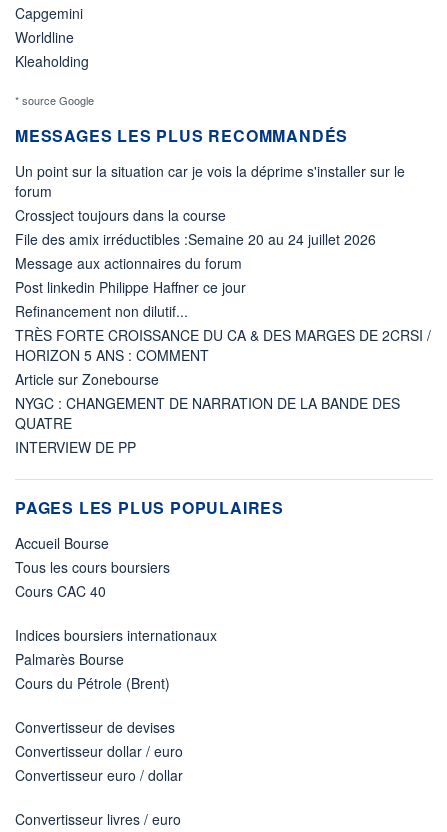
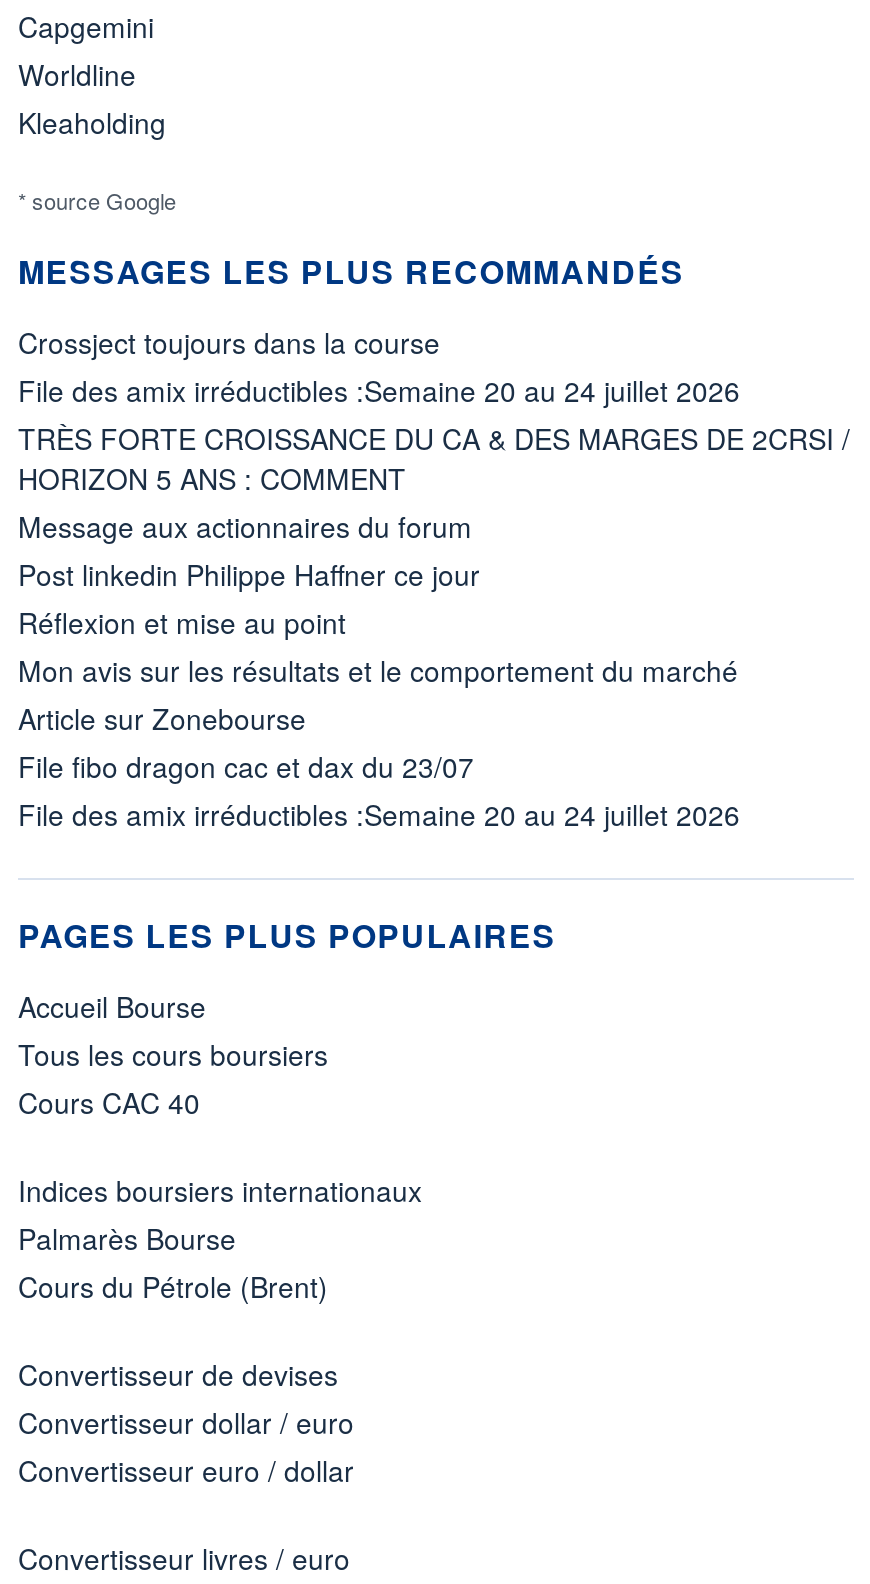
[15,161,405,201] Un point sur la situation car je vois la déprime s'installer sur le | forum -> none
[15,301,188,321] Refinancement non dilutif... -> [18,602,738,690] Réflexion et mise au point | Mon avis sur les résultats et le comportement du marché
moved [15,325,431,365] -> [18,418,850,498]: TRÈS FORTE CROISSANCE DU CA & DES MARGES DE 2CRSI / | HORIZON 5 ANS : COMMENT
[15,393,400,457] NYGC : CHANGEMENT DE NARRATION DE LA BANDE DES | QUATRE | INTERVIEW DE PP -> [18,746,740,834] File fibo dragon cac et dax du 23/07 | File des amix irréductibles :Semaine 20 au 24 juillet 2026

